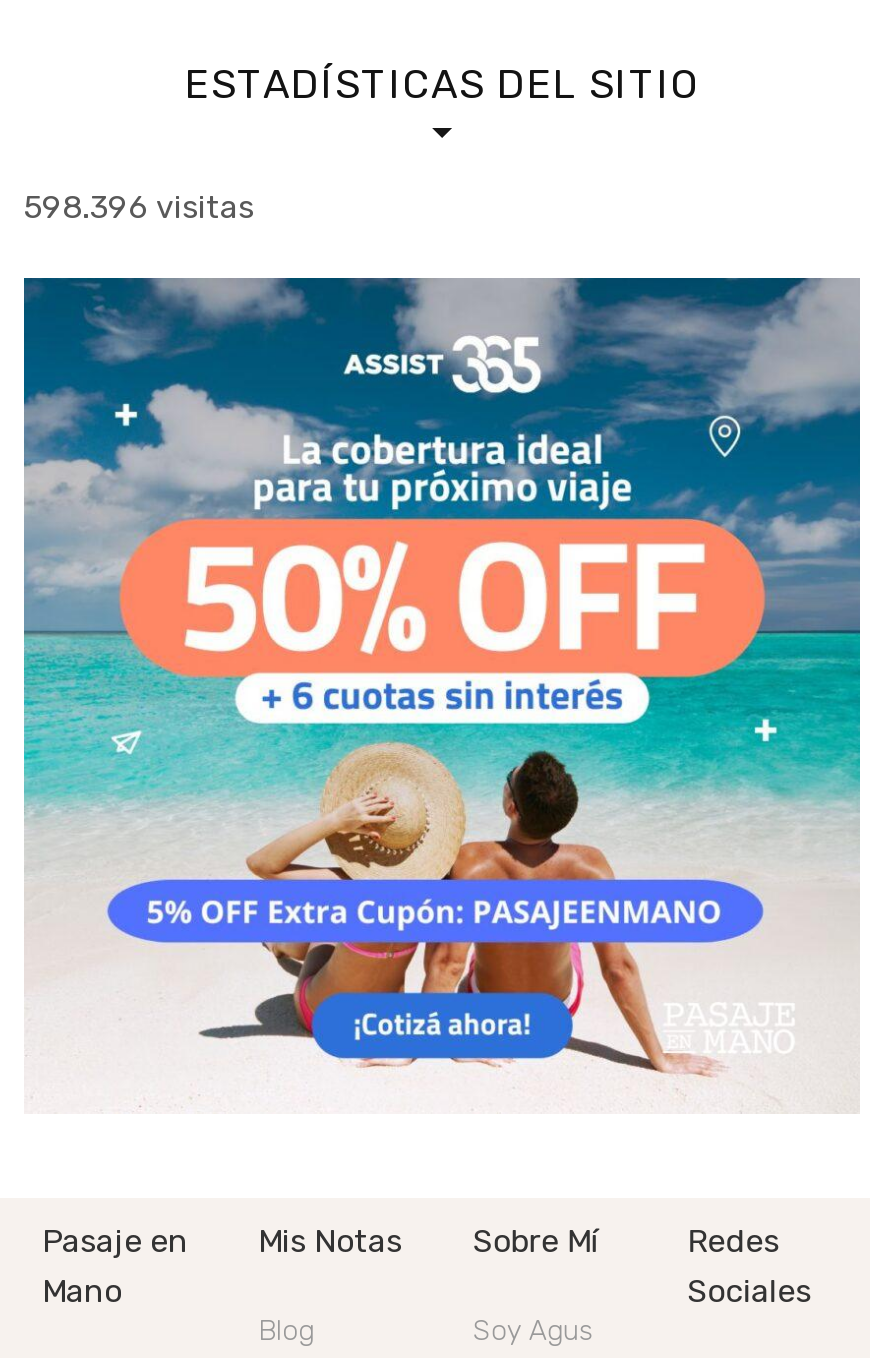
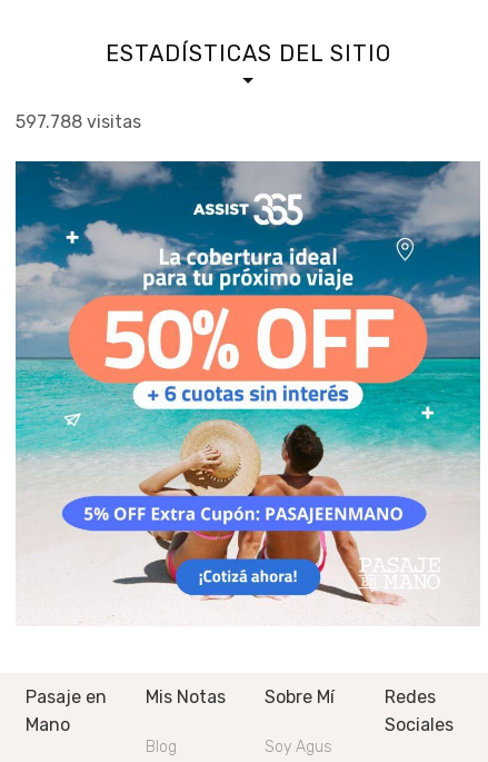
[24,188,254,226] 598.396 visitas -> [16,111,141,133] 597.788 visitas

